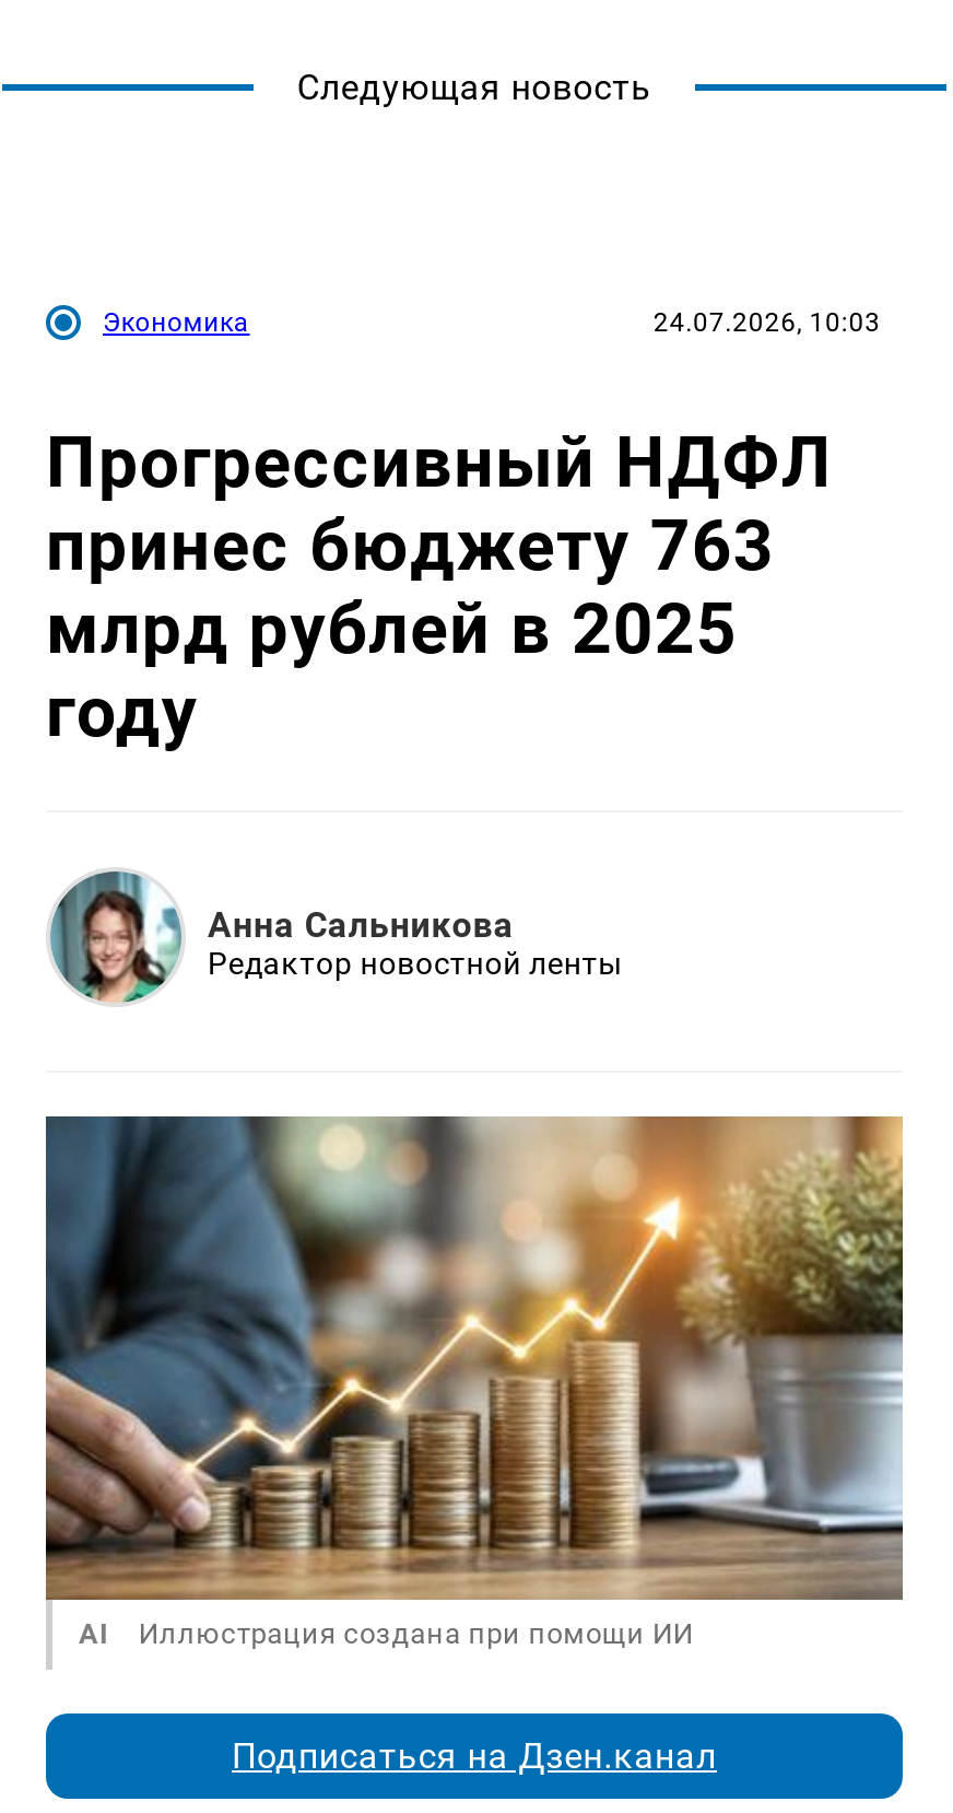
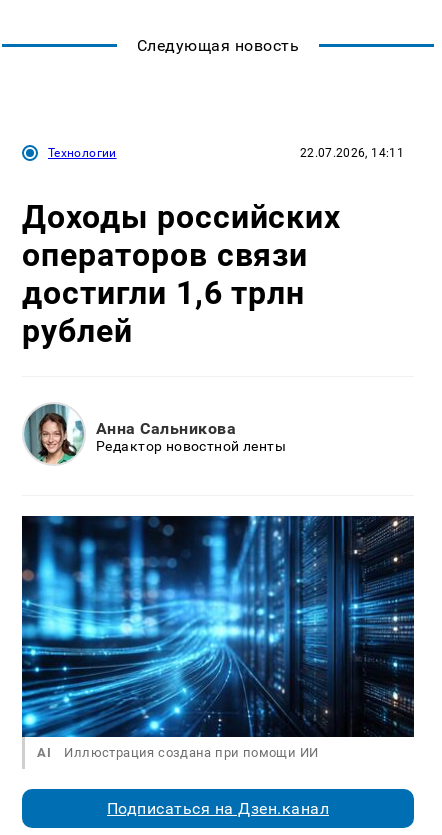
[103,307,881,338] Экономика | 24.07.2026, 10:03 -> [48,146,404,160] Технологии | 22.07.2026, 14:11
[46,420,833,753] Прогрессивный НДФЛ | принес бюджету 763 | млрд рублей в 2025 | году -> [22,198,341,350] Доходы российских | операторов связи | достигли 1,6 трлн | рублей
[44,1114,905,1602] [image] -> [21,515,415,738] [image]

